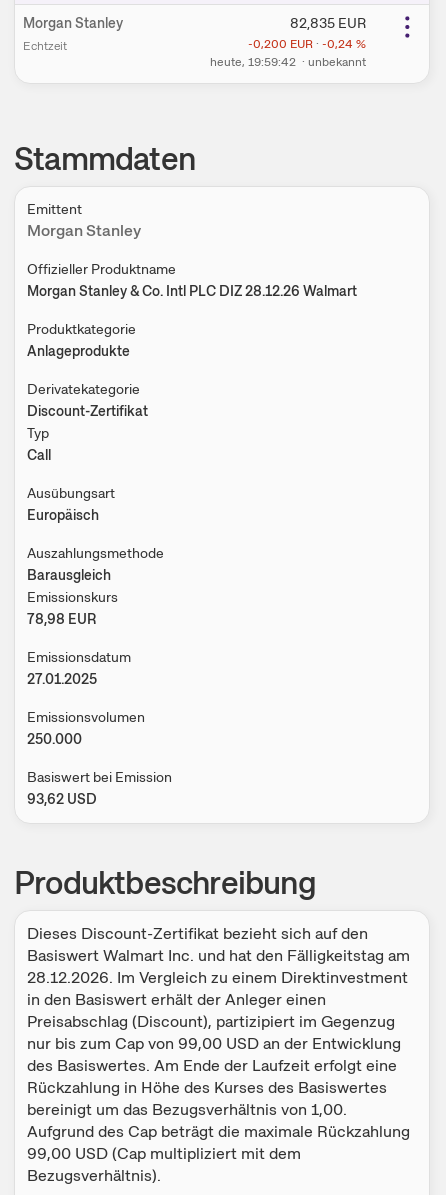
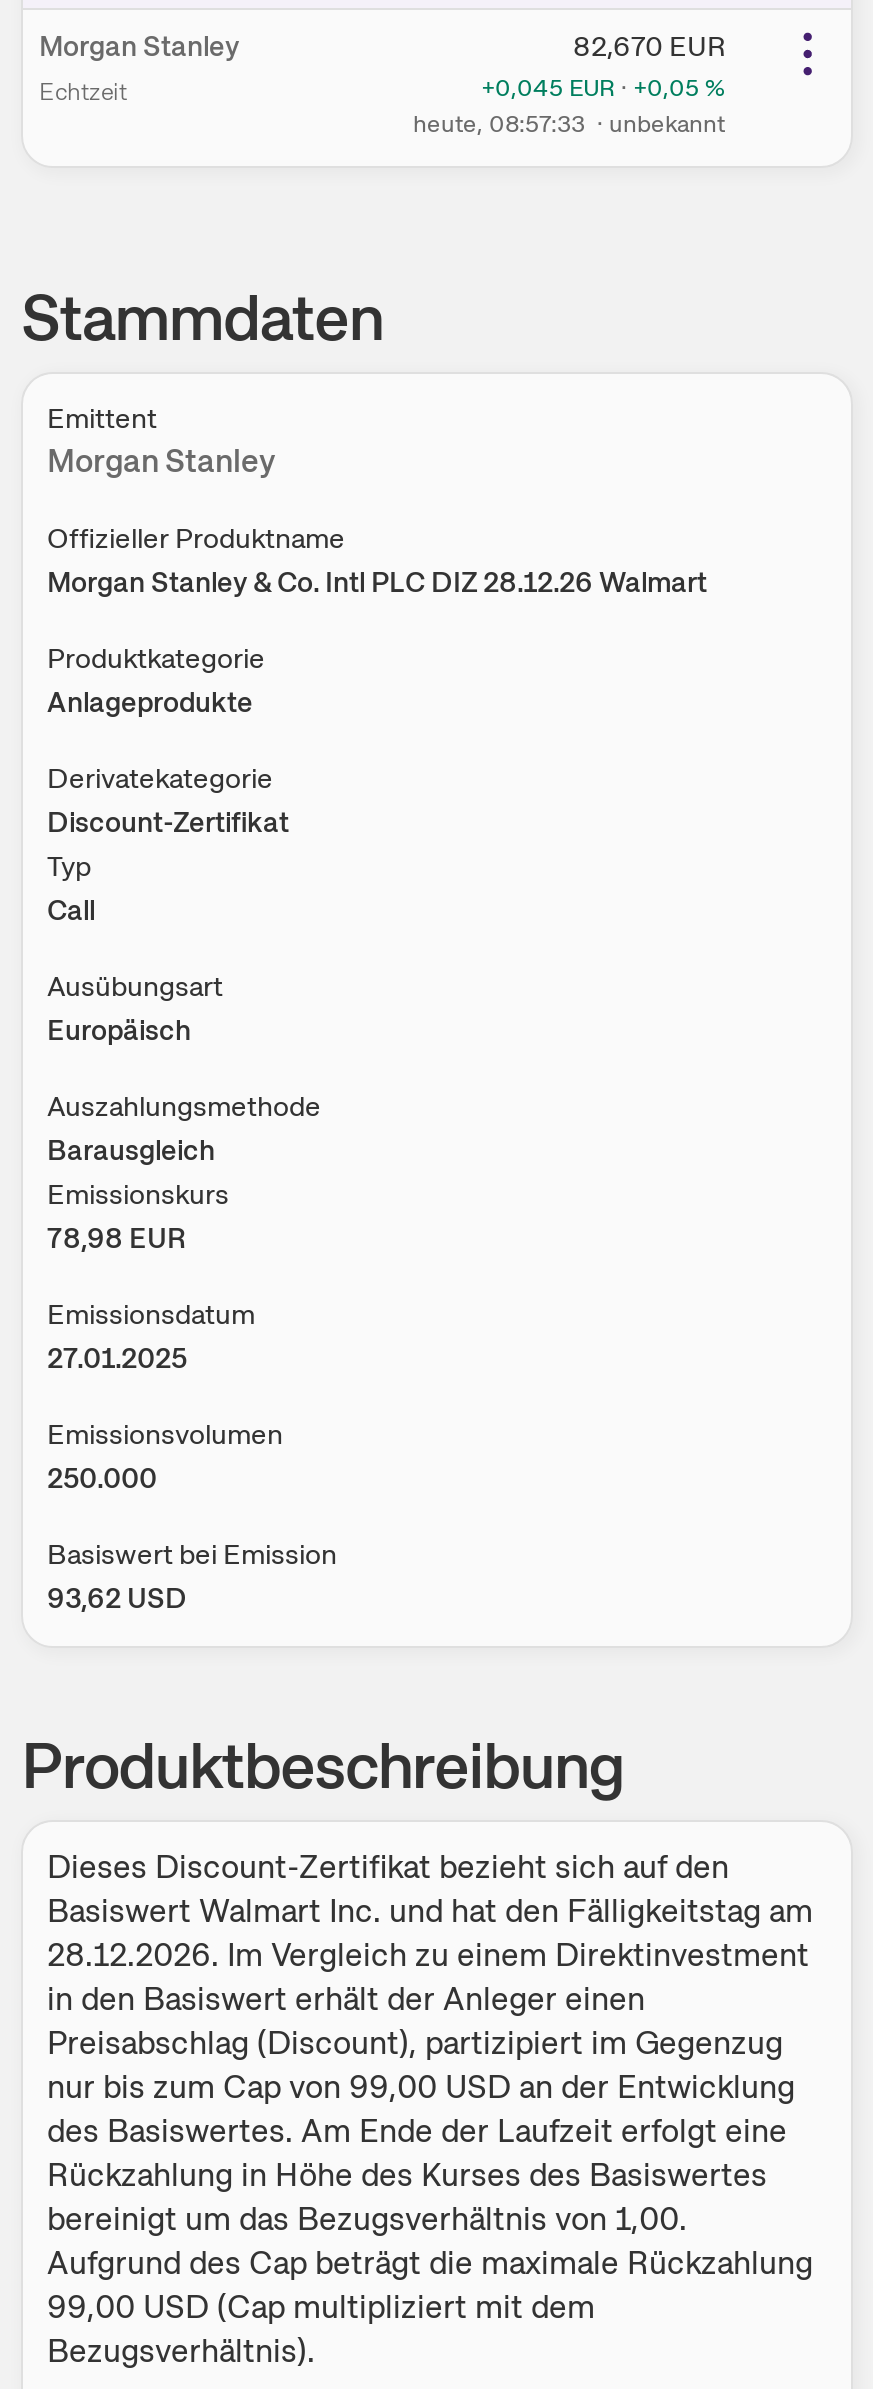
[290,14,366,32] 82,835 EUR -> [573,28,725,64] 82,670 EUR
[248,36,366,52] -0,200 EUR · -0,24 % -> [481,72,725,104] +0,045 EUR · +0,05 %
[210,54,366,70] heute, 19:59:42 · unbekannt -> [413,108,725,140] heute, 08:57:33 · unbekannt

